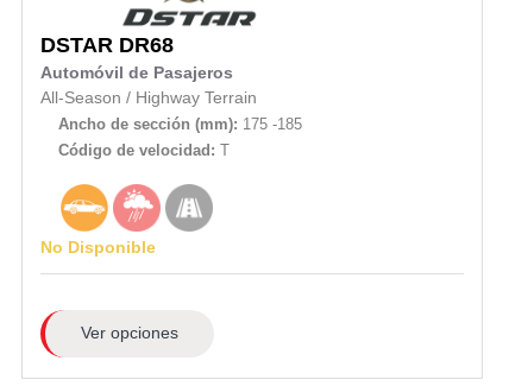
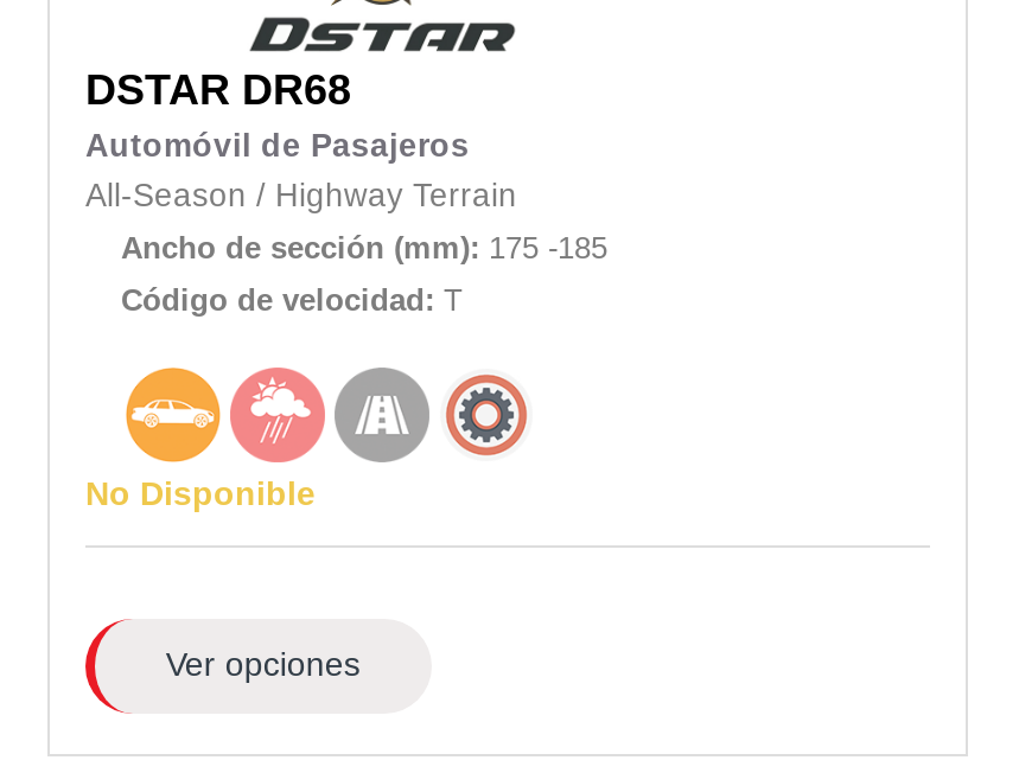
none -> [444,372,529,458] [image]

